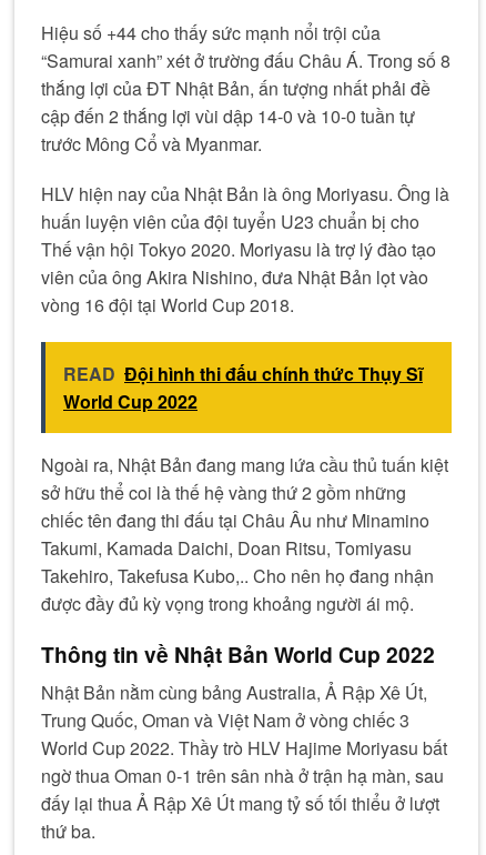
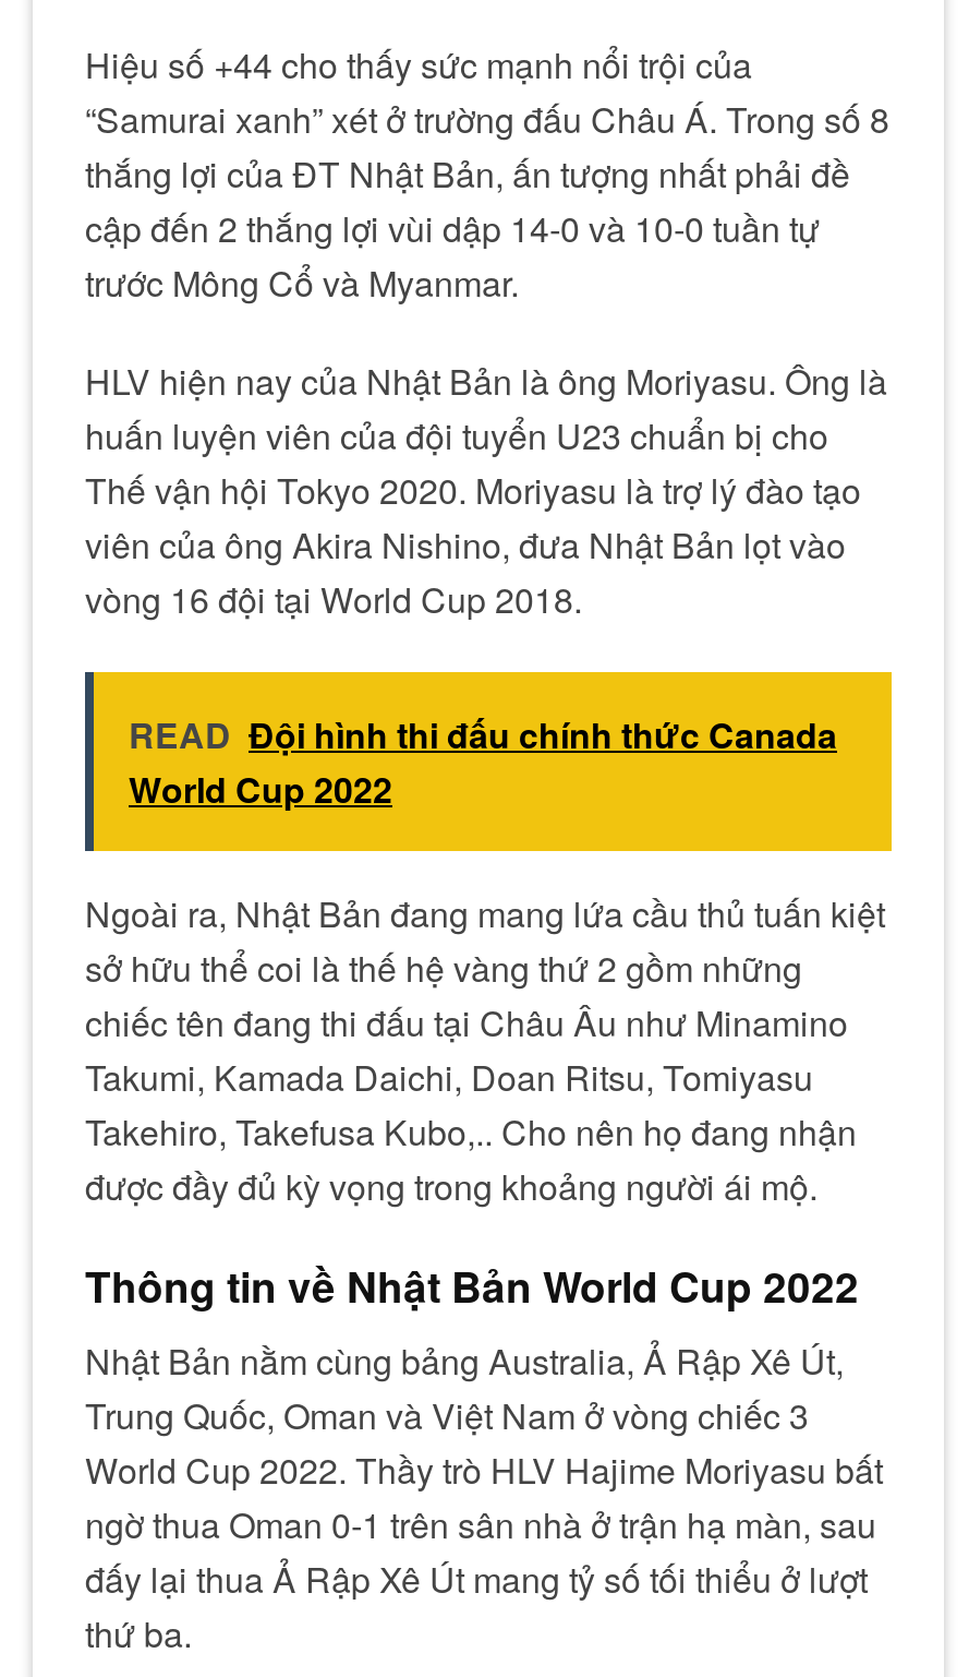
[63,361,423,387] READ Đội hình thi đấu chính thức Thụy Sĩ -> [129,709,837,760] READ Đội hình thi đấu chính thức Canada

